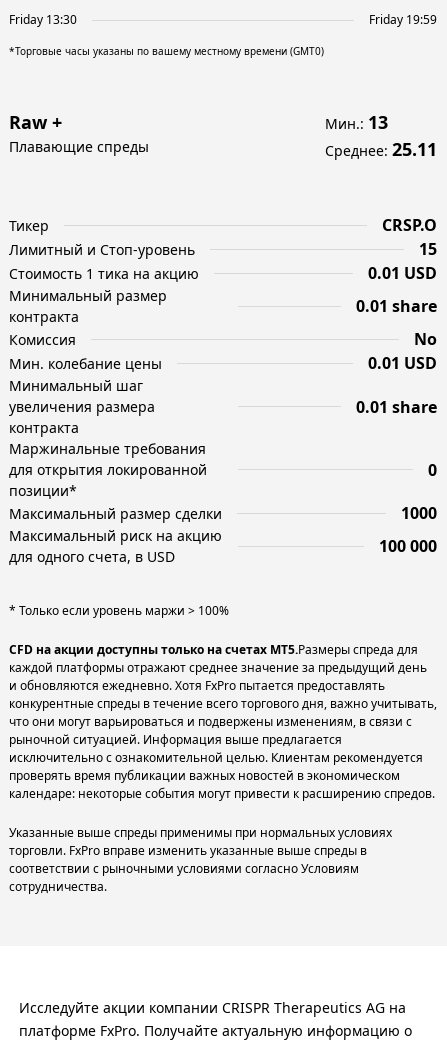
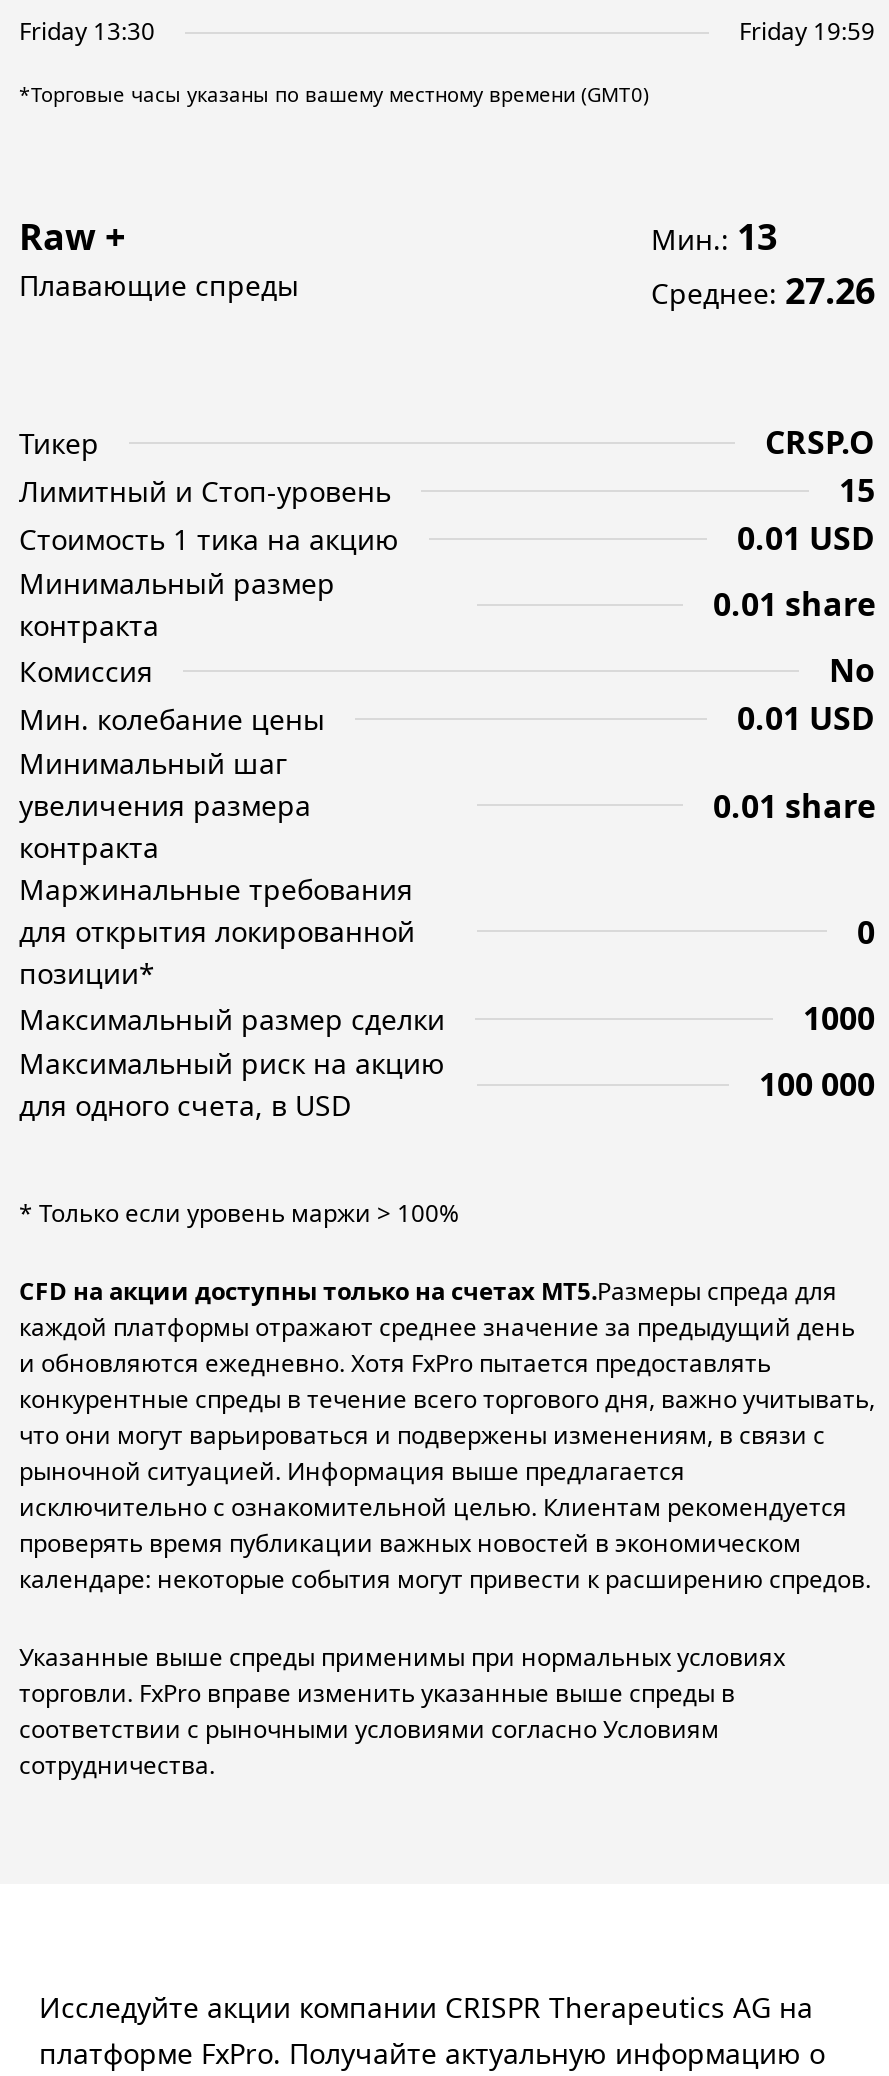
[325,137,437,161] Среднее: 25.11 -> [651,266,875,314] Среднее: 27.26

